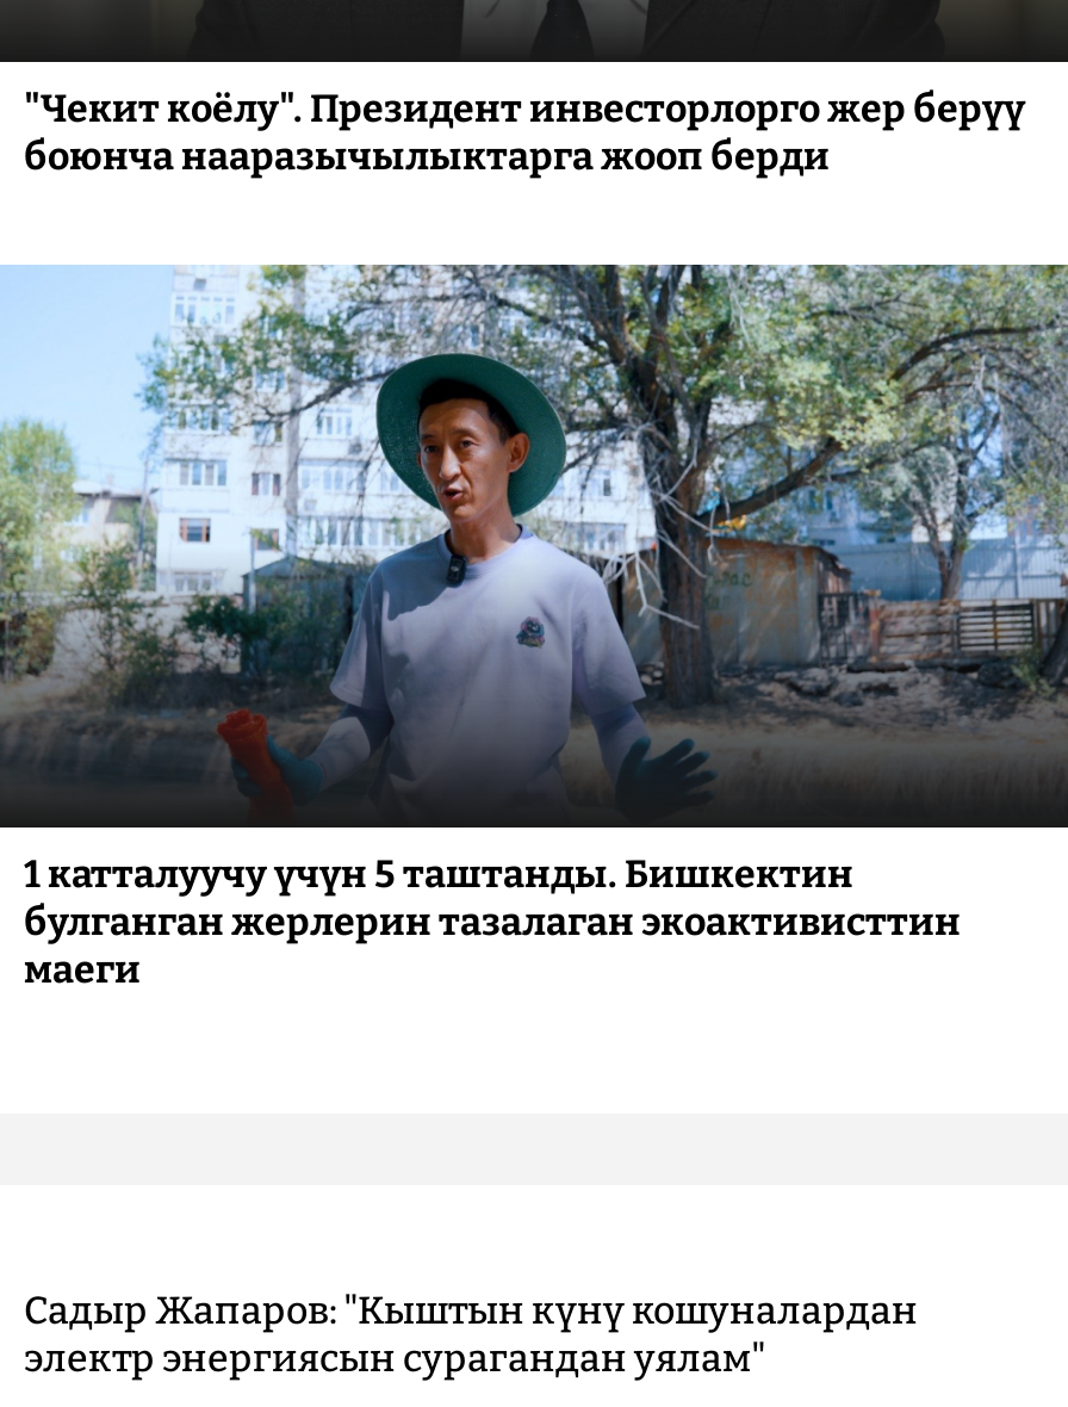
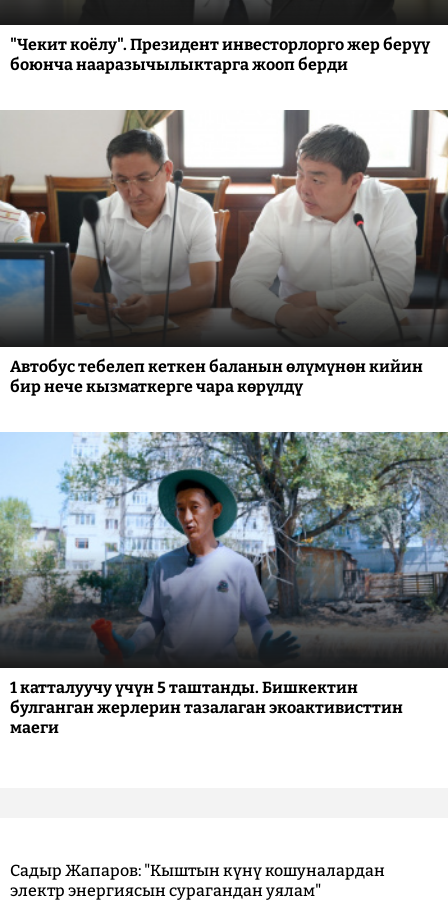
none -> [3,109,445,395] [image] | Автобус тебелеп кеткен баланын өлүмүнөн кийин | бир нече кызматкерге чара көрүлдү

